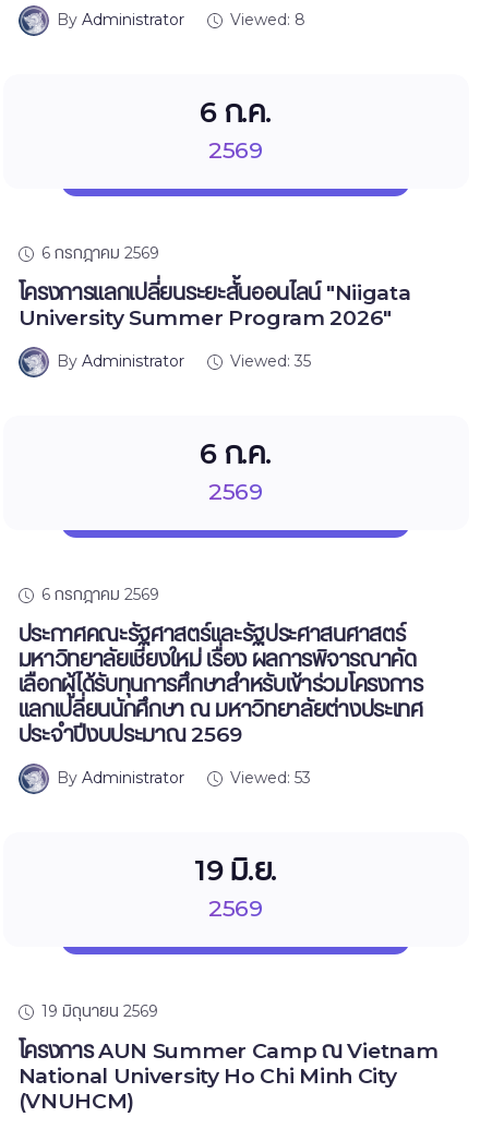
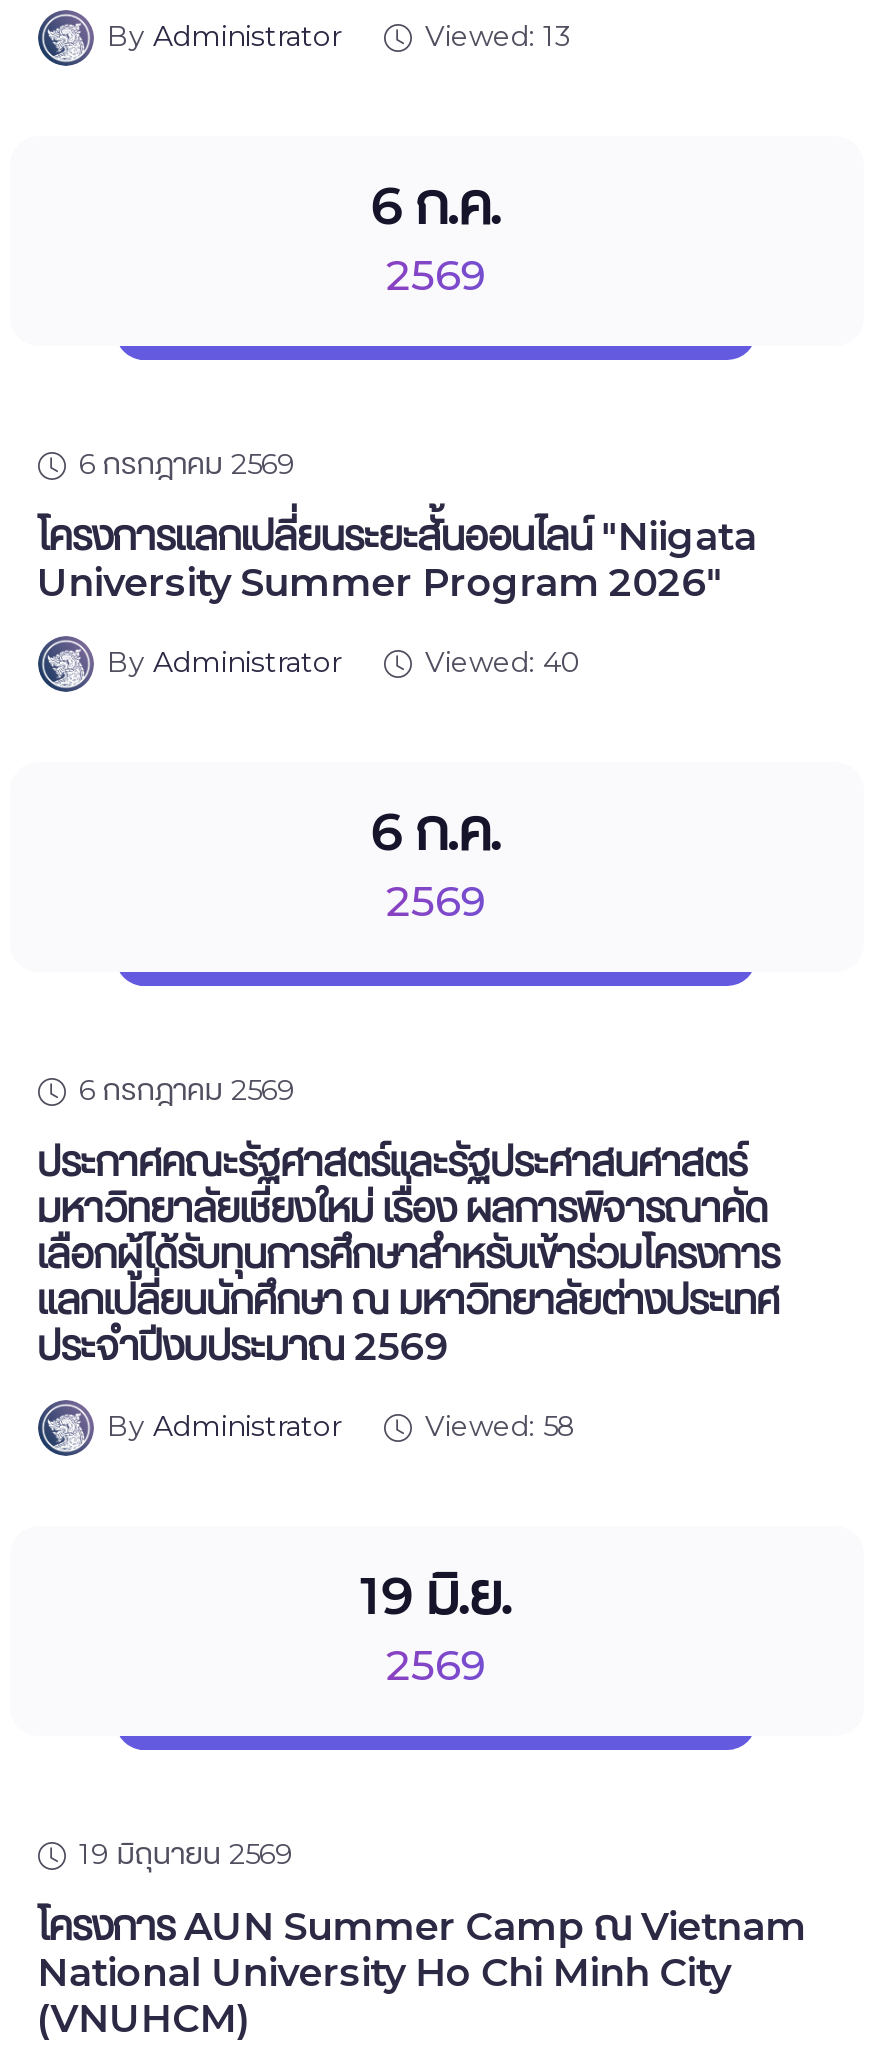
[56,6,305,36] ByAdministrator Viewed: 8 -> [107,11,571,67] ByAdministrator Viewed: 13
[56,347,310,378] ByAdministrator Viewed: 35 -> [107,637,581,693] ByAdministrator Viewed: 40
[56,764,310,795] ByAdministrator Viewed: 53 -> [107,1401,577,1457] ByAdministrator Viewed: 58

